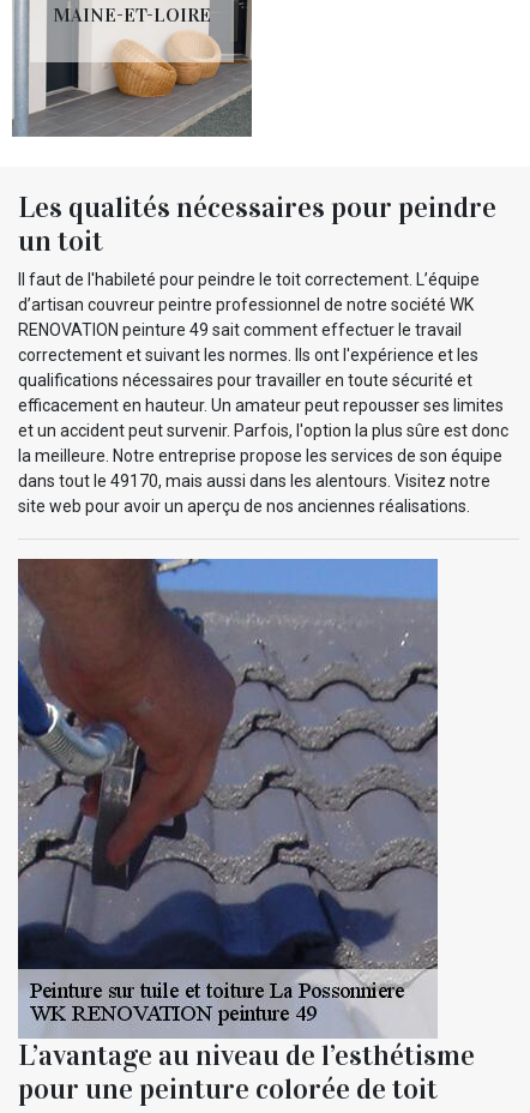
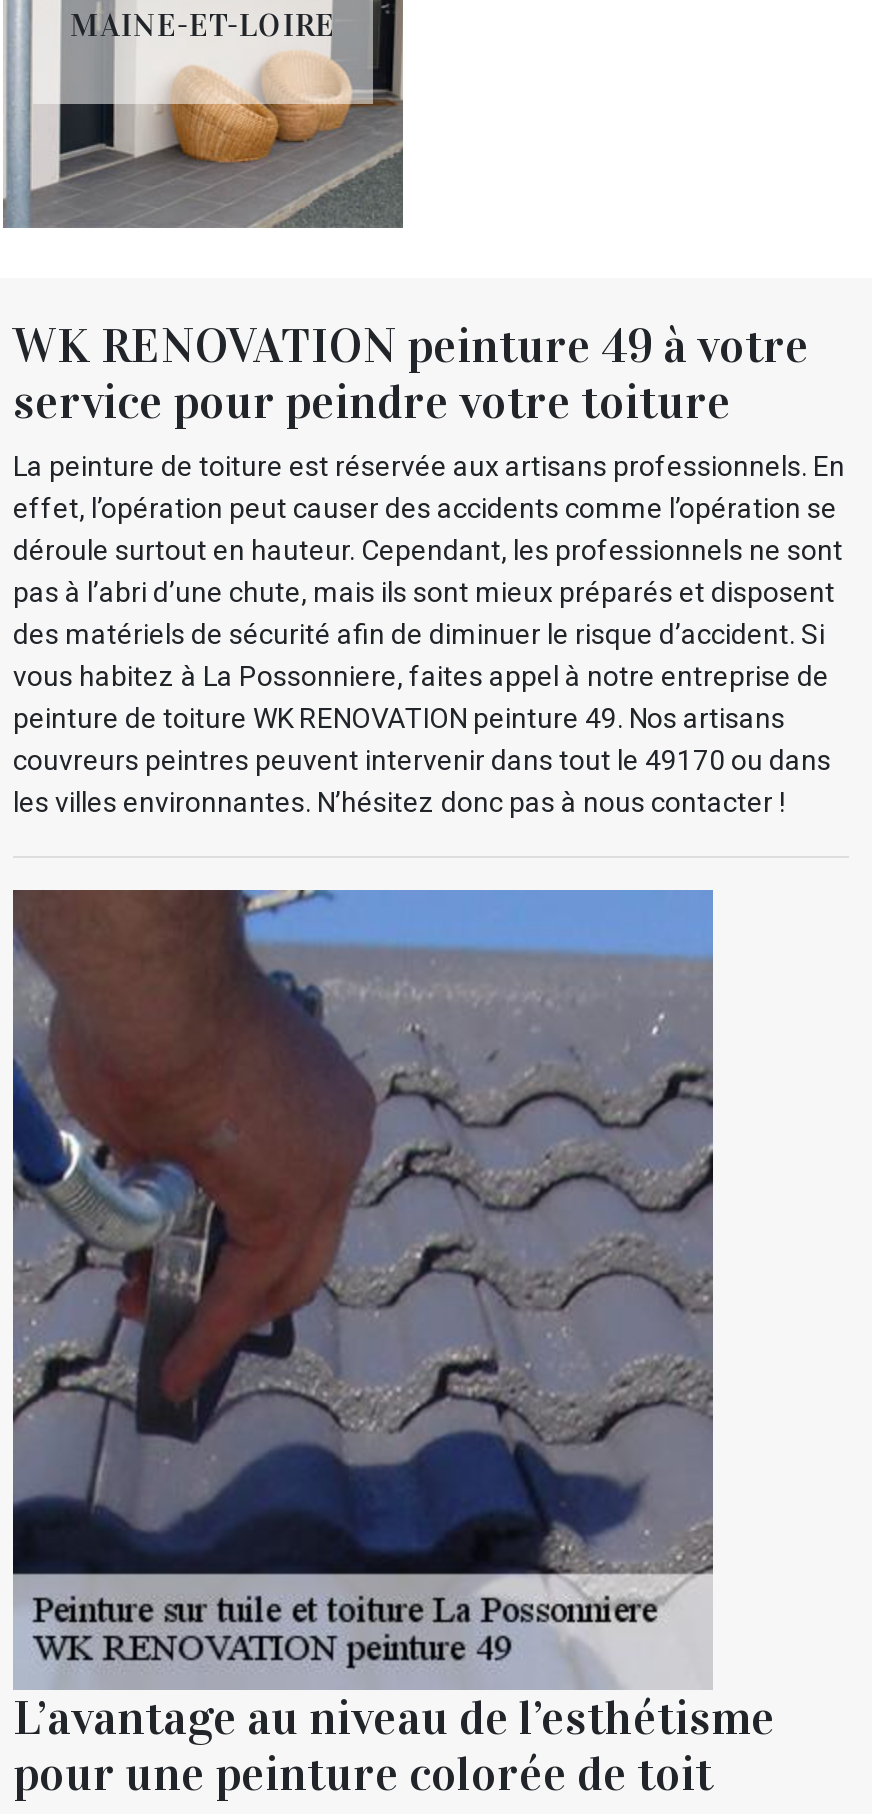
[18,189,508,516] Les qualités nécessaires pour peindre | un toit | Il faut de l'habileté pour peindre le toit correctement. L’équipe | d’artisan couvreur peintre professionnel de notre société WK | RENOVATION peinture 49 sait comment effectuer le travail | correctement et suivant les normes. Ils ont l'expérience et les | qualifications nécessaires pour travailler en toute sécurité et | efficacement en hauteur. Un amateur peut repousser ses limites | et un accident peut survenir. Parfois, l'option la plus sûre est donc | la meilleure. Notre entreprise propose les services de son équipe | dans tout le 49170, mais aussi dans les alentours. Visitez notre | site web pour avoir un aperçu de nos anciennes réalisations. -> [13,316,845,818] WK RENOVATION peinture 49 à votre | service pour peindre votre toiture | La peinture de toiture est réservée aux artisans professionnels. En | effet, l’opération peut causer des accidents comme l’opération se | déroule surtout en hauteur. Cependant, les professionnels ne sont | pas à l’abri d’une chute, mais ils sont mieux préparés et disposent | des matériels de sécurité afin de diminuer le risque d’accident. Si | vous habitez à La Possonniere, faites appel à notre entreprise de | peinture de toiture WK RENOVATION peinture 49. Nos artisans | couvreurs peintres peuvent intervenir dans tout le 49170 ou dans | les villes environnantes. N’hésitez donc pas à nous contacter !

